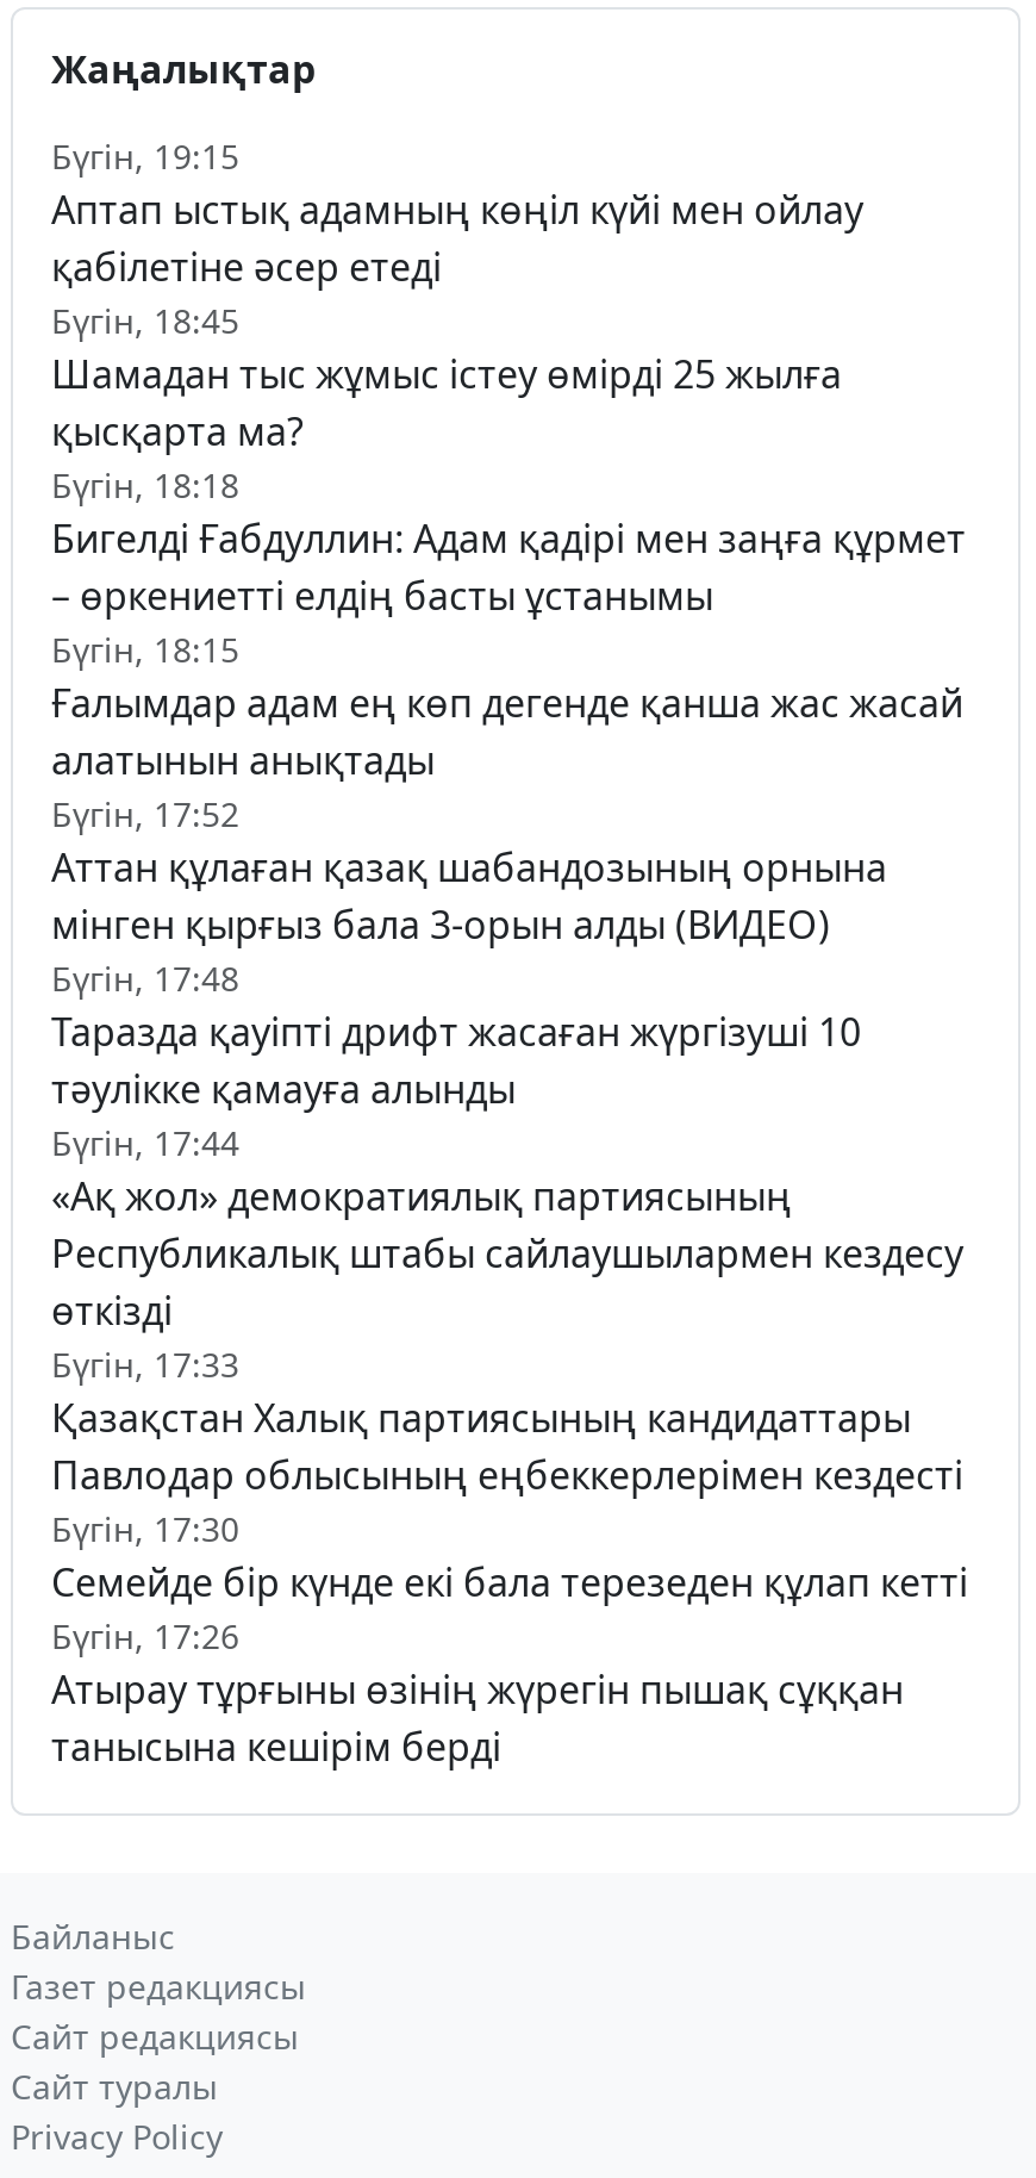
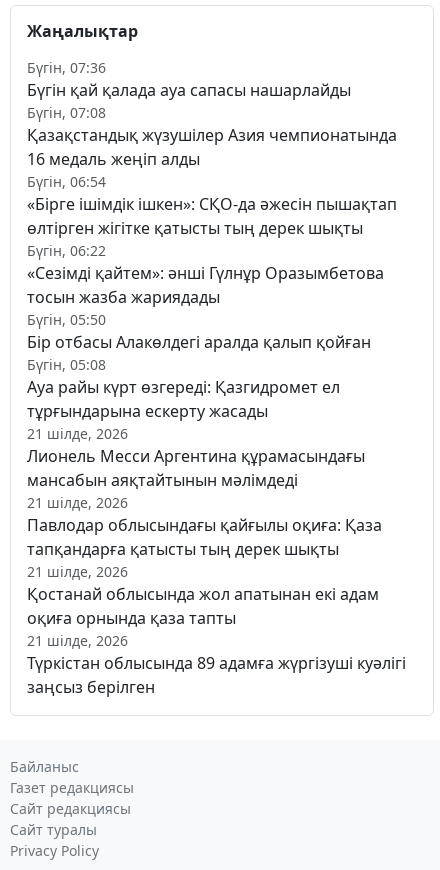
[51,133,968,1773] Бүгін, 19:15 | Аптап ыстық адамның көңіл күйі мен ойлау | қабілетіне әсер етеді | Бүгін, 18:45 | Шамадан тыс жұмыс істеу өмірді 25 жылға | қысқарта ма? | Бүгін, 18:18 | Бигелді Ғабдуллин: Адам қадірі мен заңға құрмет | – өркениетті елдің басты ұстанымы | Бүгін, 18:15 | Ғалымдар адам ең көп дегенде қанша жас жасай | алатынын анықтады | Бүгін, 17:52 | Аттан құлаған қазақ шабандозының орнына | мінген қырғыз бала 3-орын алды (ВИДЕО) | Бүгін, 17:48 | Таразда қауіпті дрифт жасаған жүргізуші 10 | тәулікке қамауға алынды | Бүгін, 17:44 | «Ақ жол» демократиялық партиясының | Республикалық штабы сайлаушылармен кездесу | өткізді | Бүгін, 17:33 | Қазақстан Халық партиясының кандидаттары | Павлодар облысының еңбеккерлерімен кездесті | Бүгін, 17:30 | Семейде бір күнде екі бала терезеден құлап кетті | Бүгін, 17:26 | Атырау тұрғыны өзінің жүрегін пышақ сұққан | танысына кешірім берді -> [27,58,406,698] Бүгін, 07:36 | Бүгін қай қалада ауа сапасы нашарлайды | Бүгін, 07:08 | Қазақстандық жүзушілер Азия чемпионатында | 16 медаль жеңіп алды | Бүгін, 06:54 | «Бірге ішімдік ішкен»: СҚО-да әжесін пышақтап | өлтірген жігітке қатысты тың дерек шықты | Бүгін, 06:22 | «Сезімді қайтем»: әнші Гүлнұр Оразымбетова | тосын жазба жариядады | Бүгін, 05:50 | Бір отбасы Алакөлдегі аралда қалып қойған | Бүгін, 05:08 | Ауа райы күрт өзгереді: Қазгидромет ел | тұрғындарына ескерту жасады | 21 шілде, 2026 | Лионель Месси Аргентина құрамасындағы | мансабын аяқтайтынын мәлімдеді | 21 шілде, 2026 | Павлодар облысындағы қайғылы оқиға: Қаза | тапқандарға қатысты тың дерек шықты | 21 шілде, 2026 | Қостанай облысында жол апатынан екі адам | оқиға орнында қаза тапты | 21 шілде, 2026 | Түркістан облысында 89 адамға жүргізуші куәлігі | заңсыз берілген

